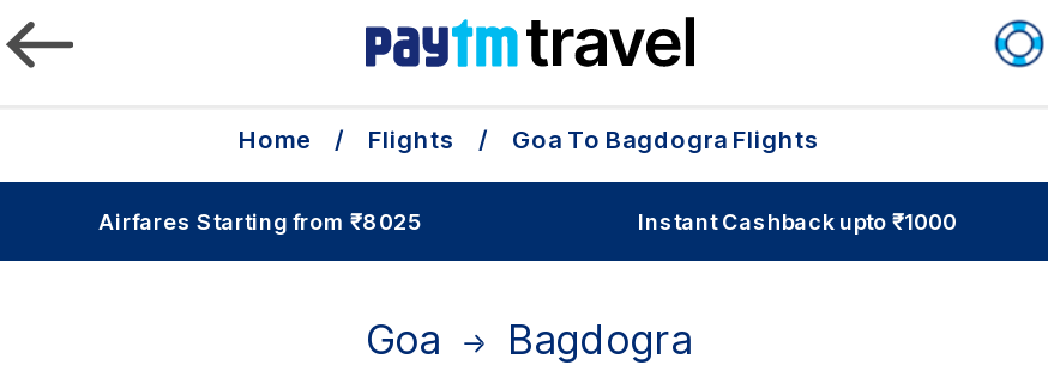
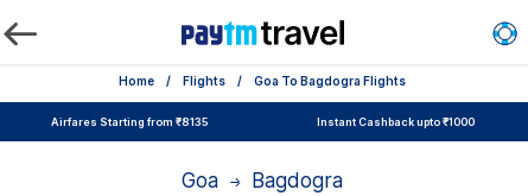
[98,208,422,235] Airfares Starting from ₹8025 -> [50,115,208,128] Airfares Starting from ₹8135

